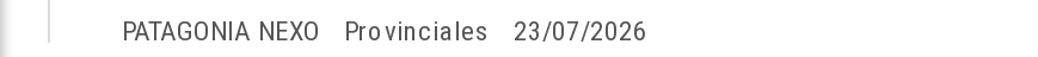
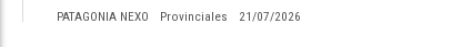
[122,14,647,47] PATAGONIA NEXO Provinciales 23/07/2026 -> [57,9,301,24] PATAGONIA NEXO Provinciales 21/07/2026

